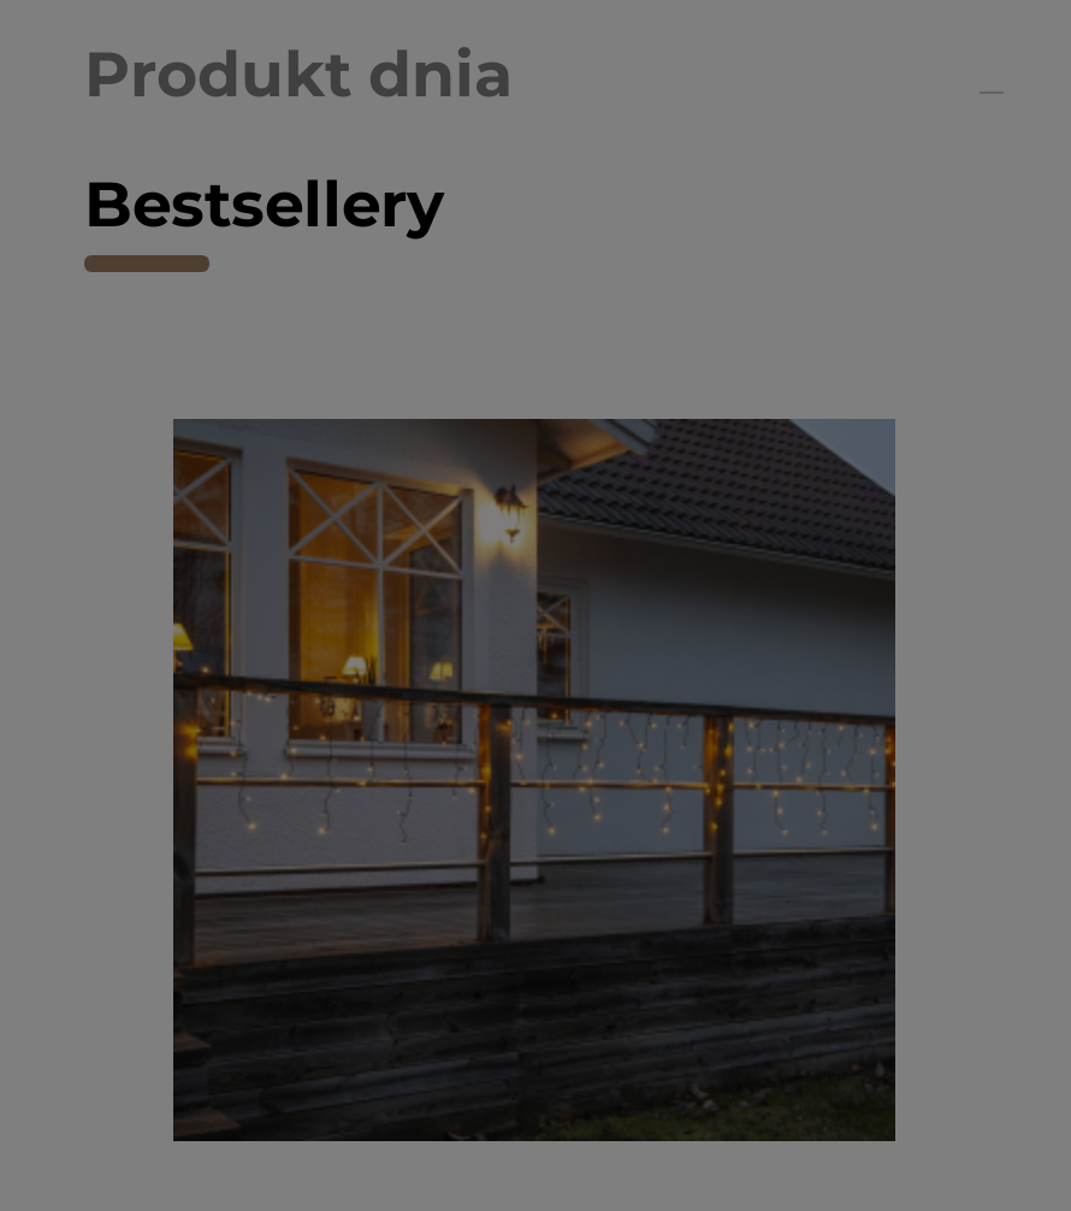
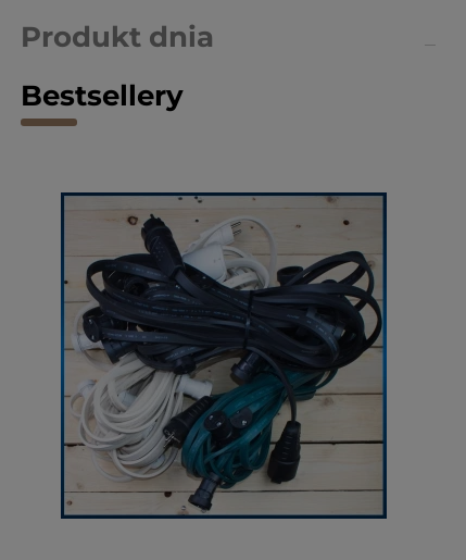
[171,417,898,1141] [image] -> [60,191,388,519] [image]

